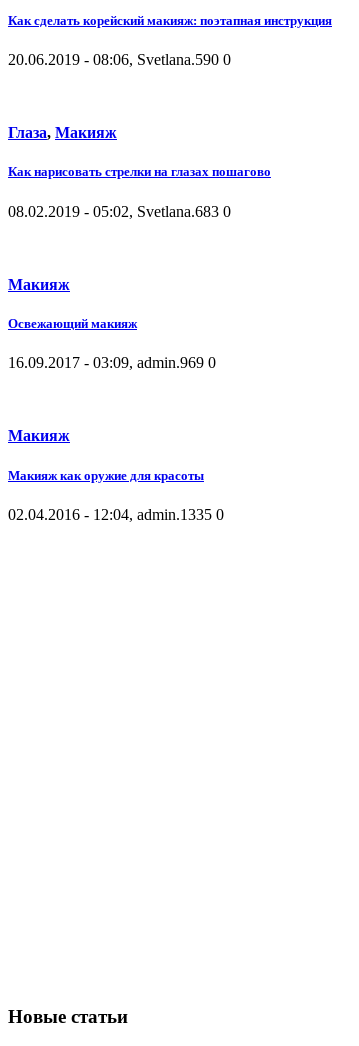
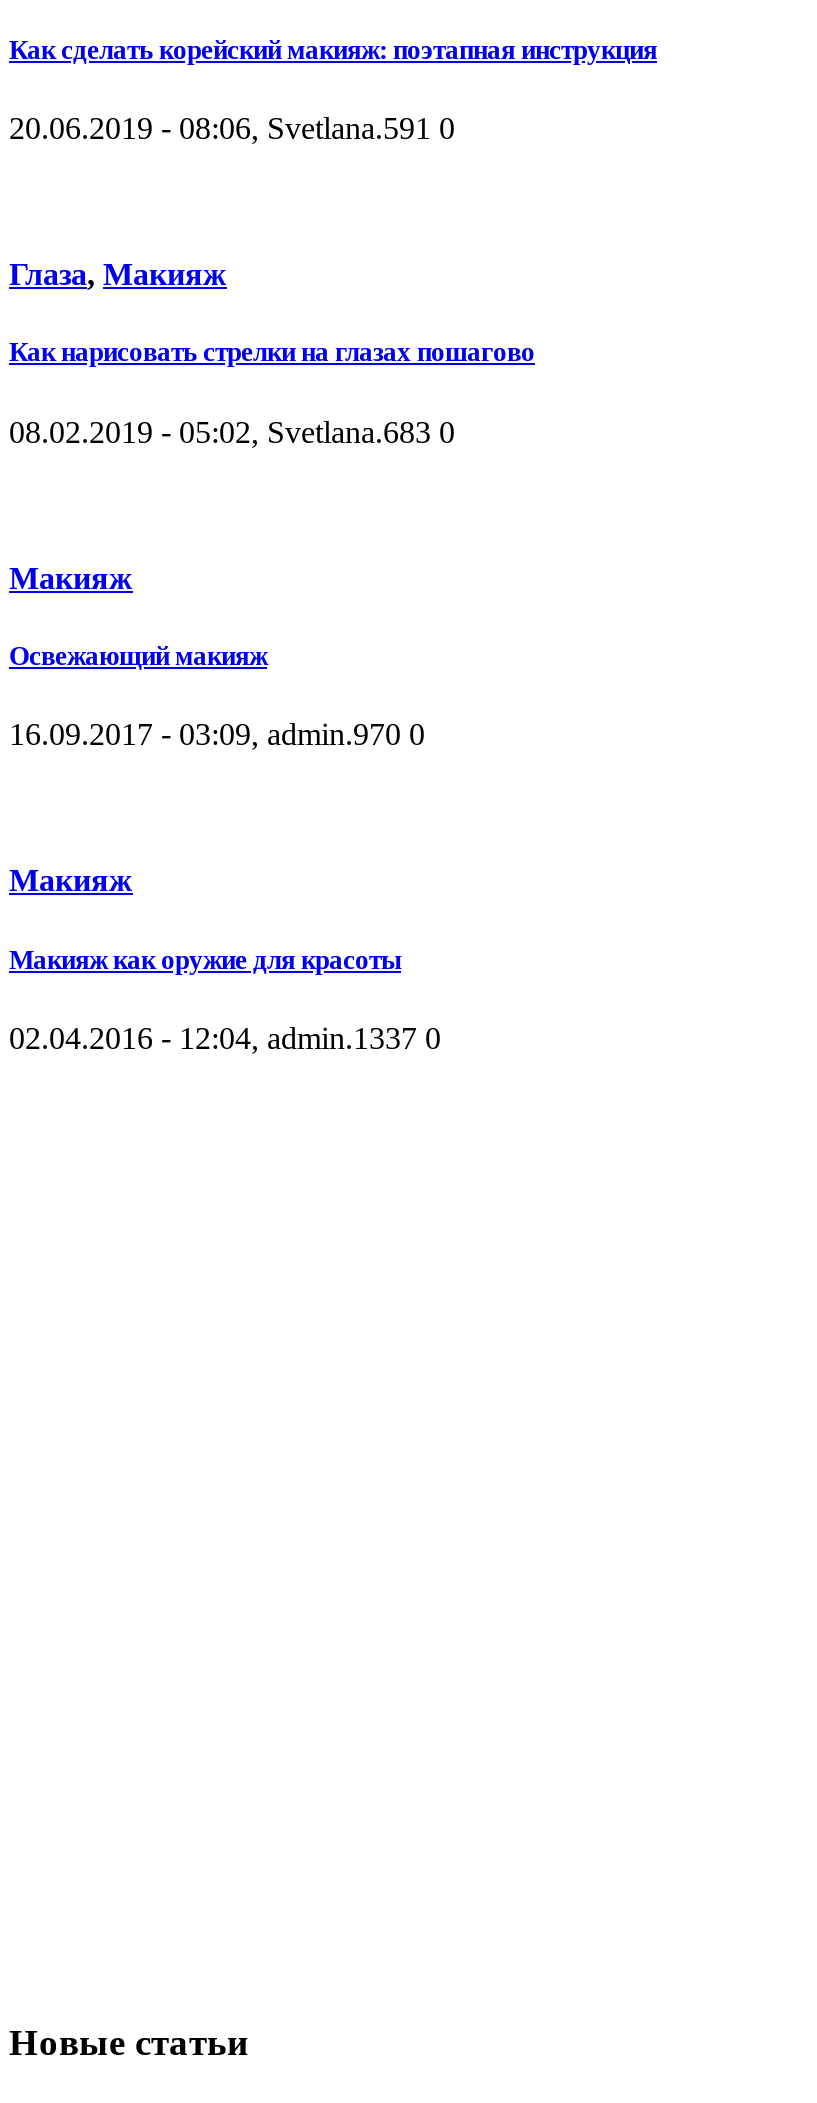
[8,51,231,68] 20.06.2019 - 08:06, Svetlana.590 0 -> [9,111,455,145] 20.06.2019 - 08:06, Svetlana.591 0
[8,354,216,371] 16.09.2017 - 03:09, admin.969 0 -> [9,717,425,751] 16.09.2017 - 03:09, admin.970 0
[8,506,224,523] 02.04.2016 - 12:04, admin.1335 0 -> [9,1021,441,1055] 02.04.2016 - 12:04, admin.1337 0

